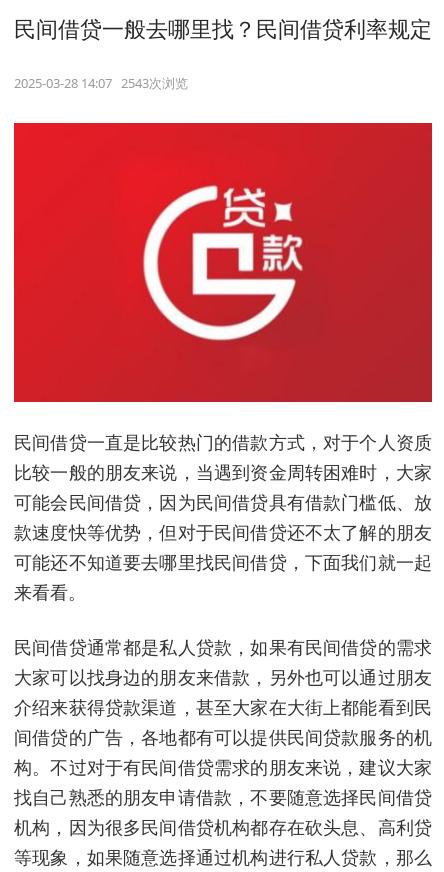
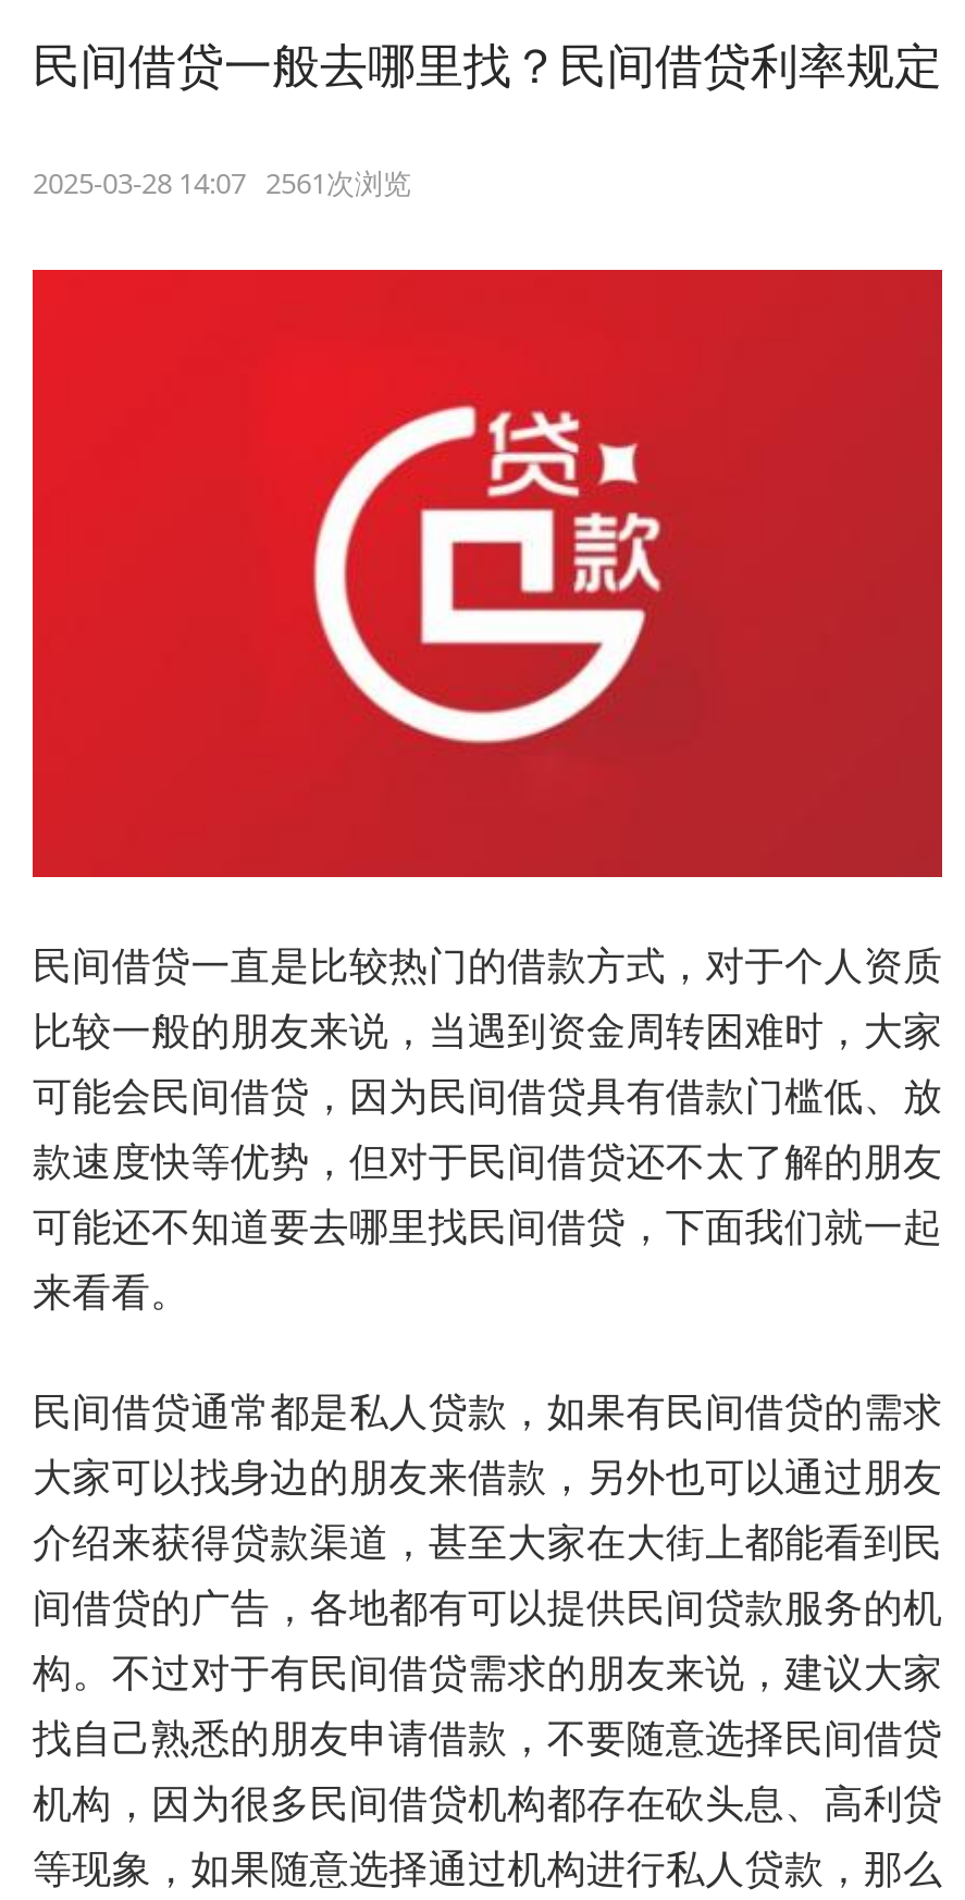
[14,74,188,92] 2025-03-28 14:07 2543次浏览 -> [33,163,411,202] 2025-03-28 14:07 2561次浏览

